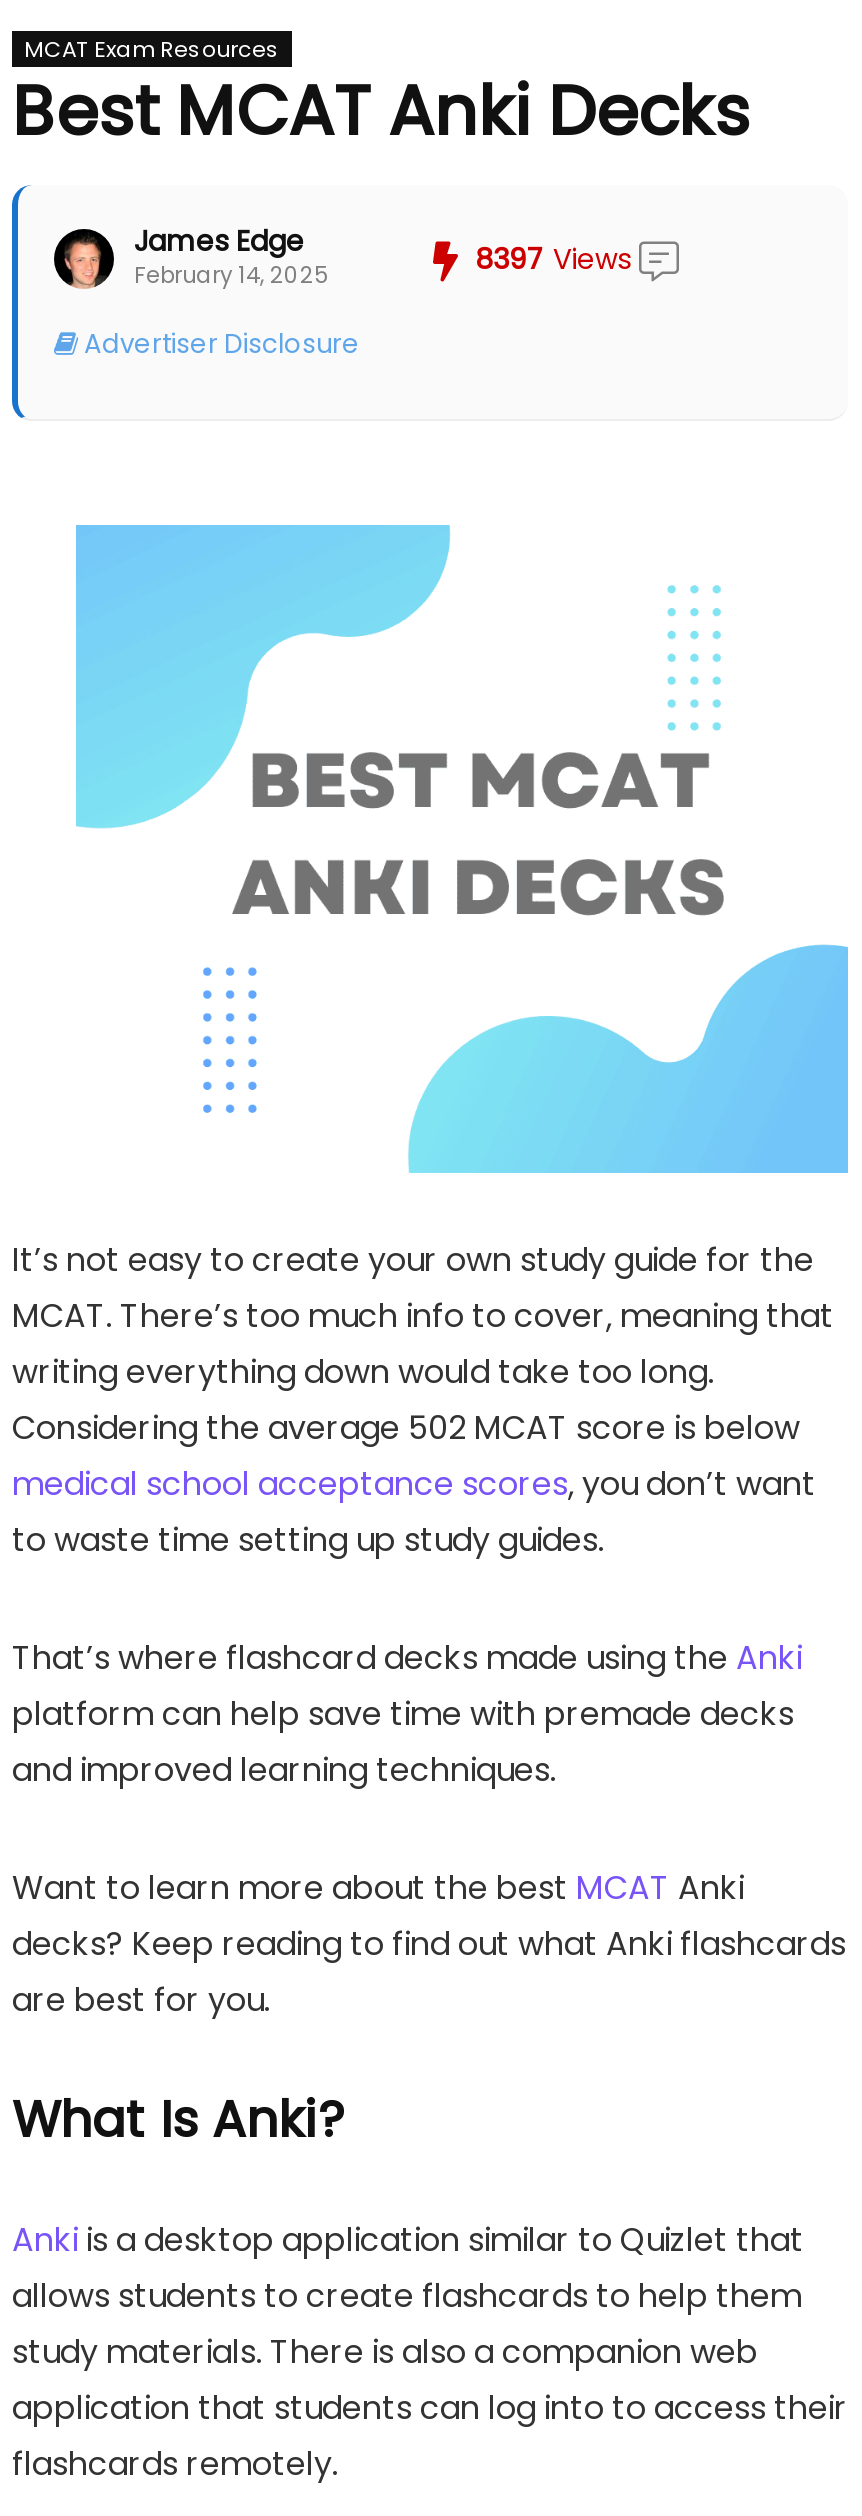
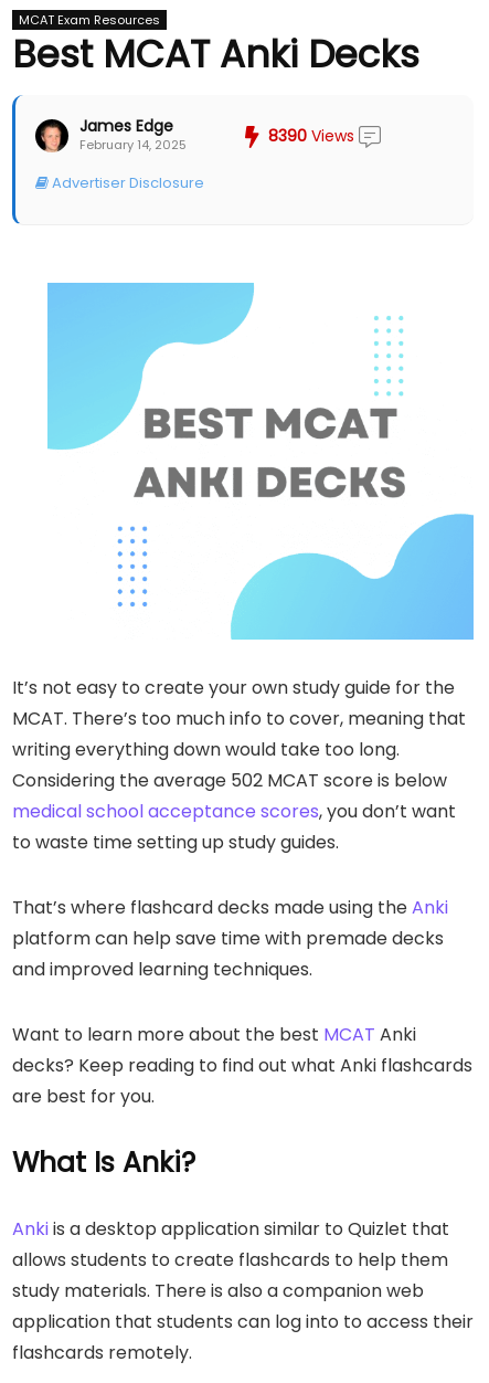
[475,239,631,279] 8397 Views -> [268,125,354,147] 8390 Views

